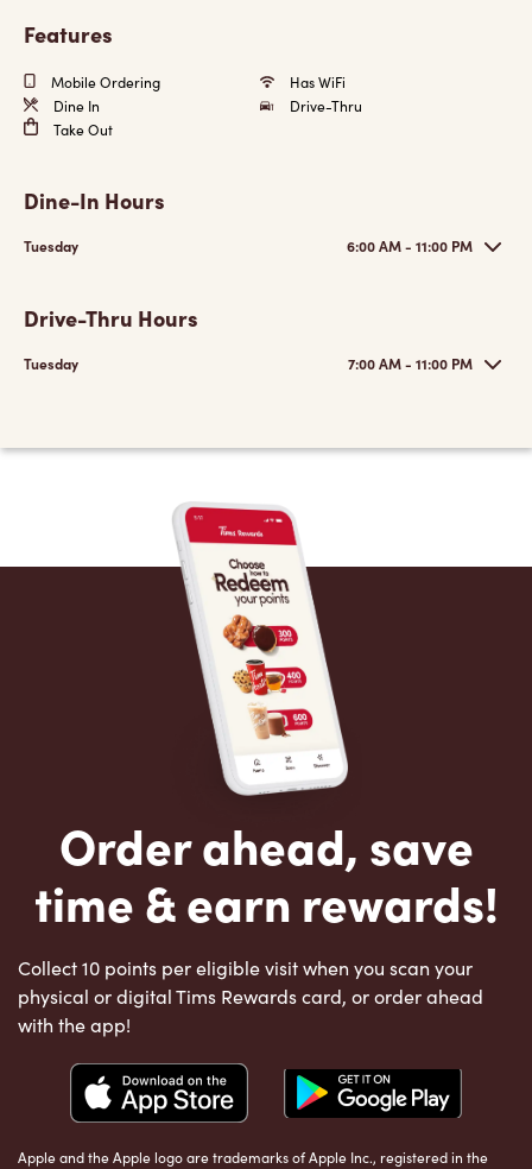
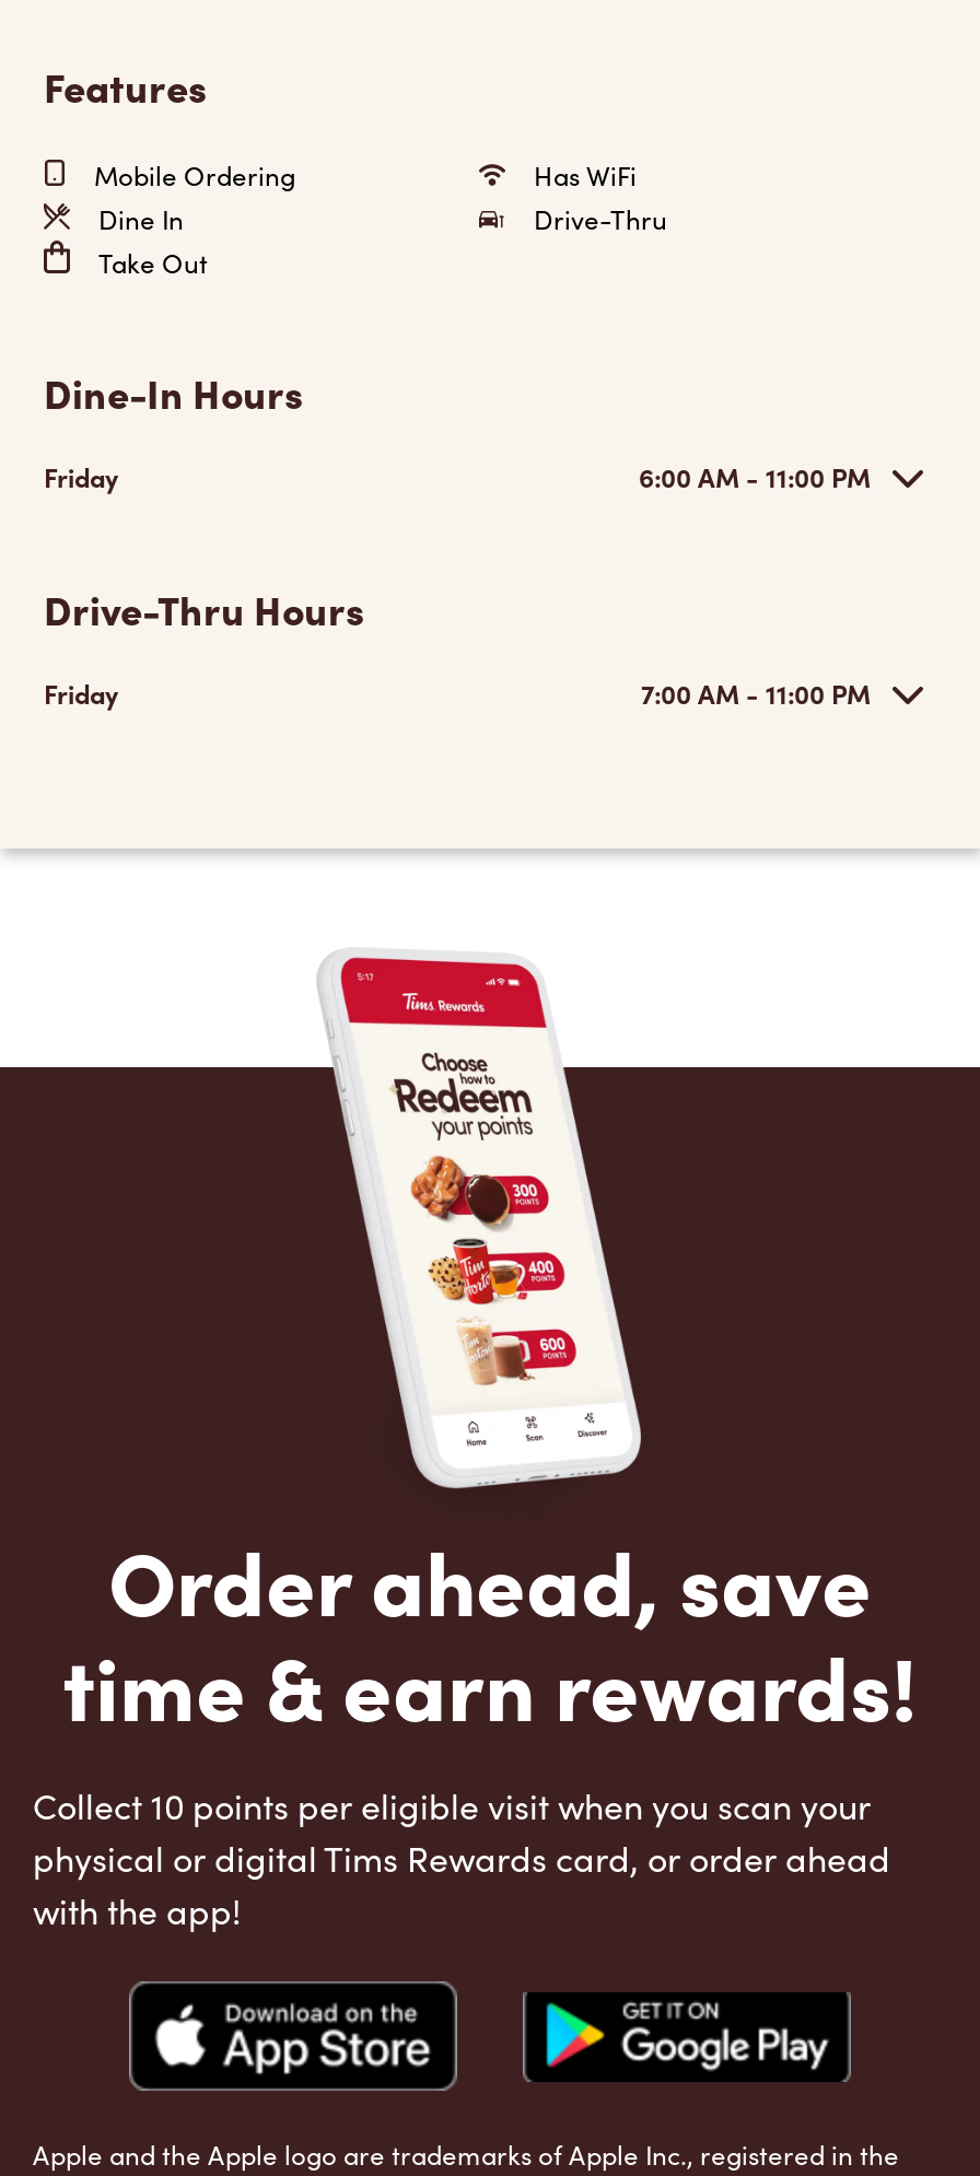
[24,236,78,255] Tuesday -> [44,459,118,494] Friday
[24,354,78,373] Tuesday -> [44,676,118,711] Friday

